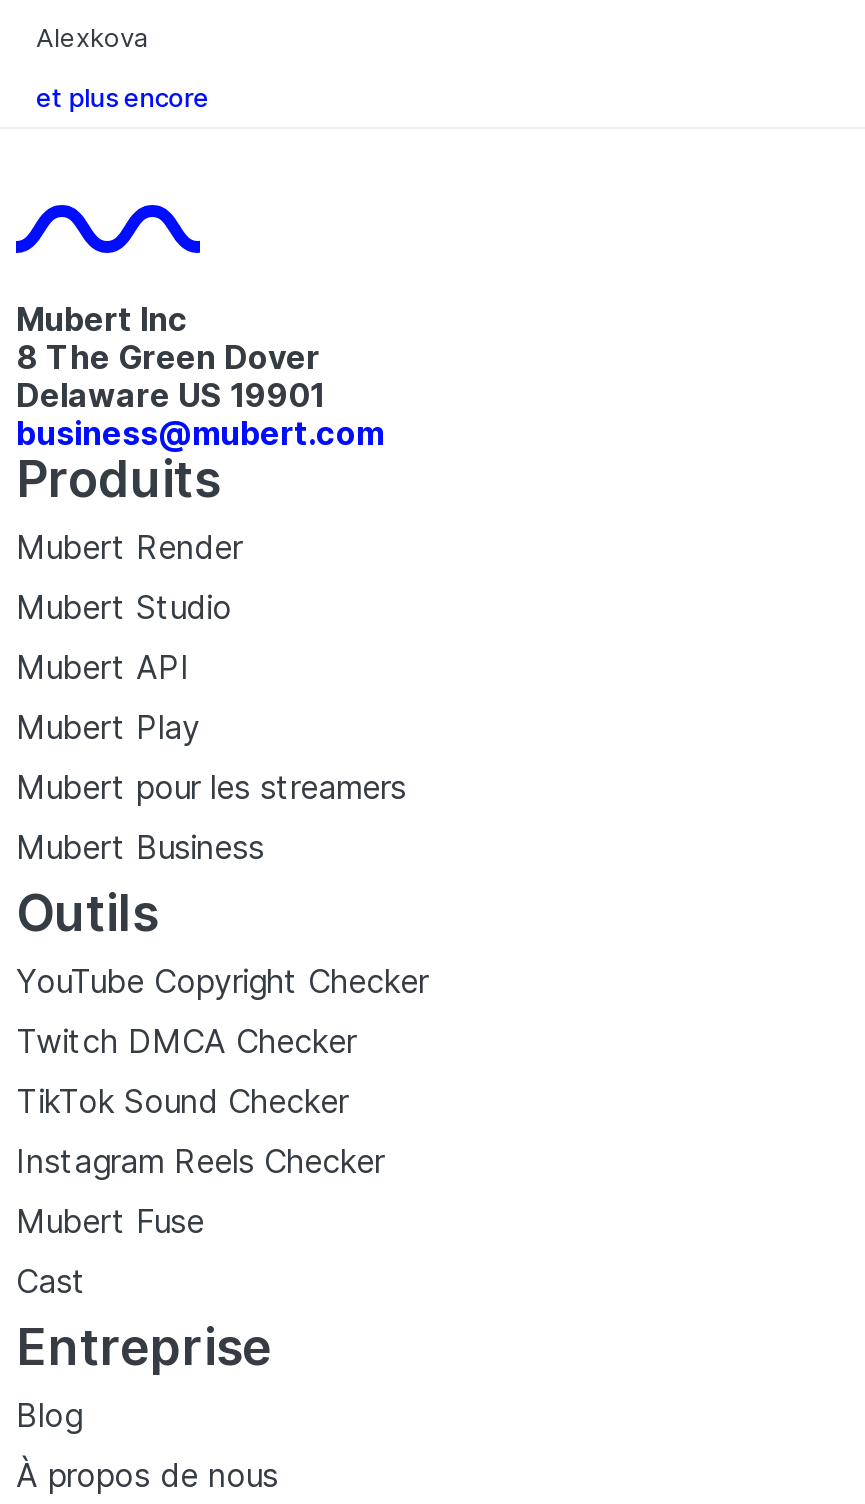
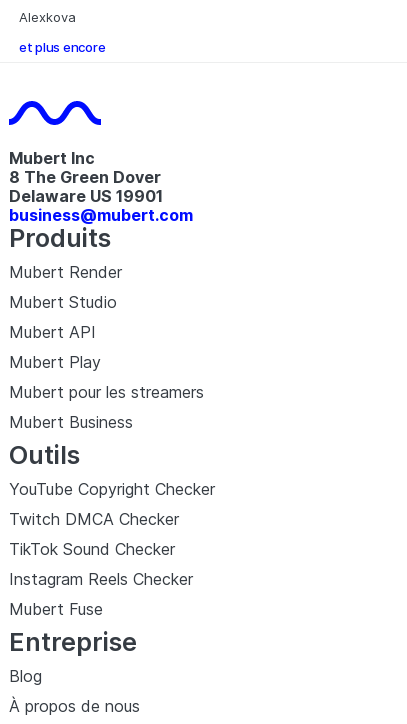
[16,1261,86,1301] Cast -> none

